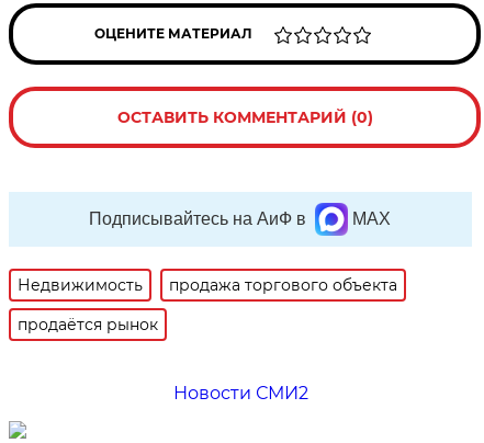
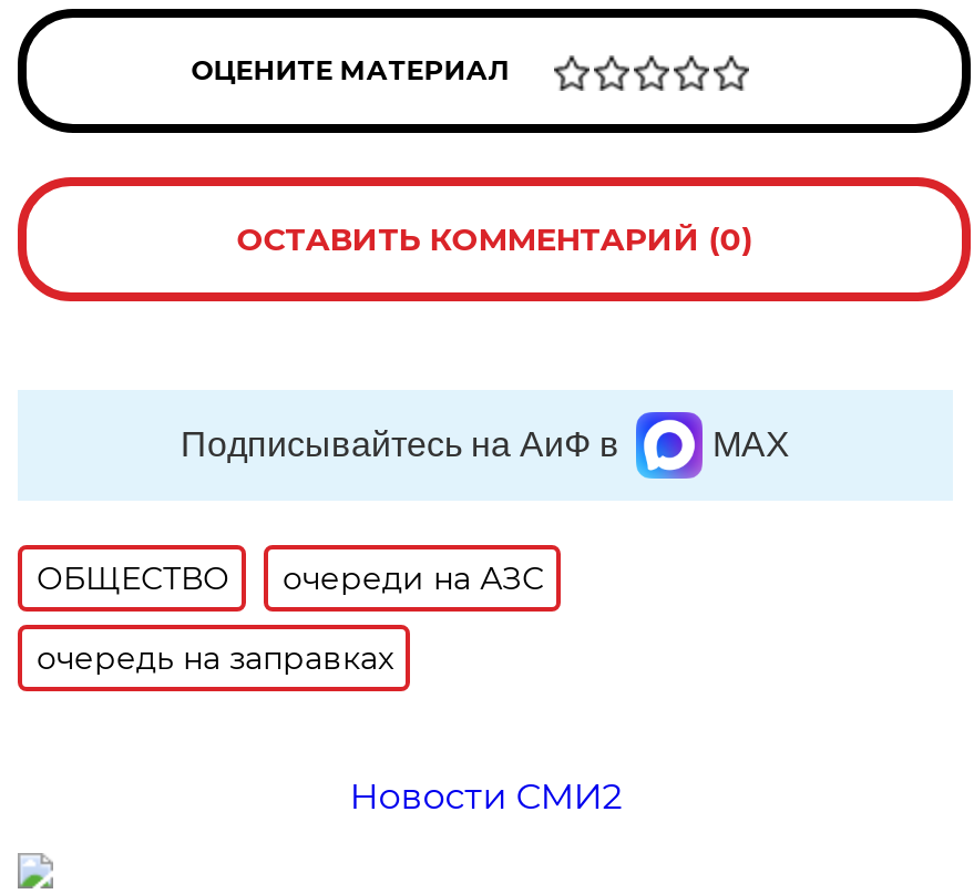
[18,275,398,295] Недвижимость | продажа торгового объекта -> [36,558,544,598] ОБЩЕСТВО | очереди на АЗС
[18,315,158,334] продаётся рынок -> [36,638,393,678] очередь на заправках

